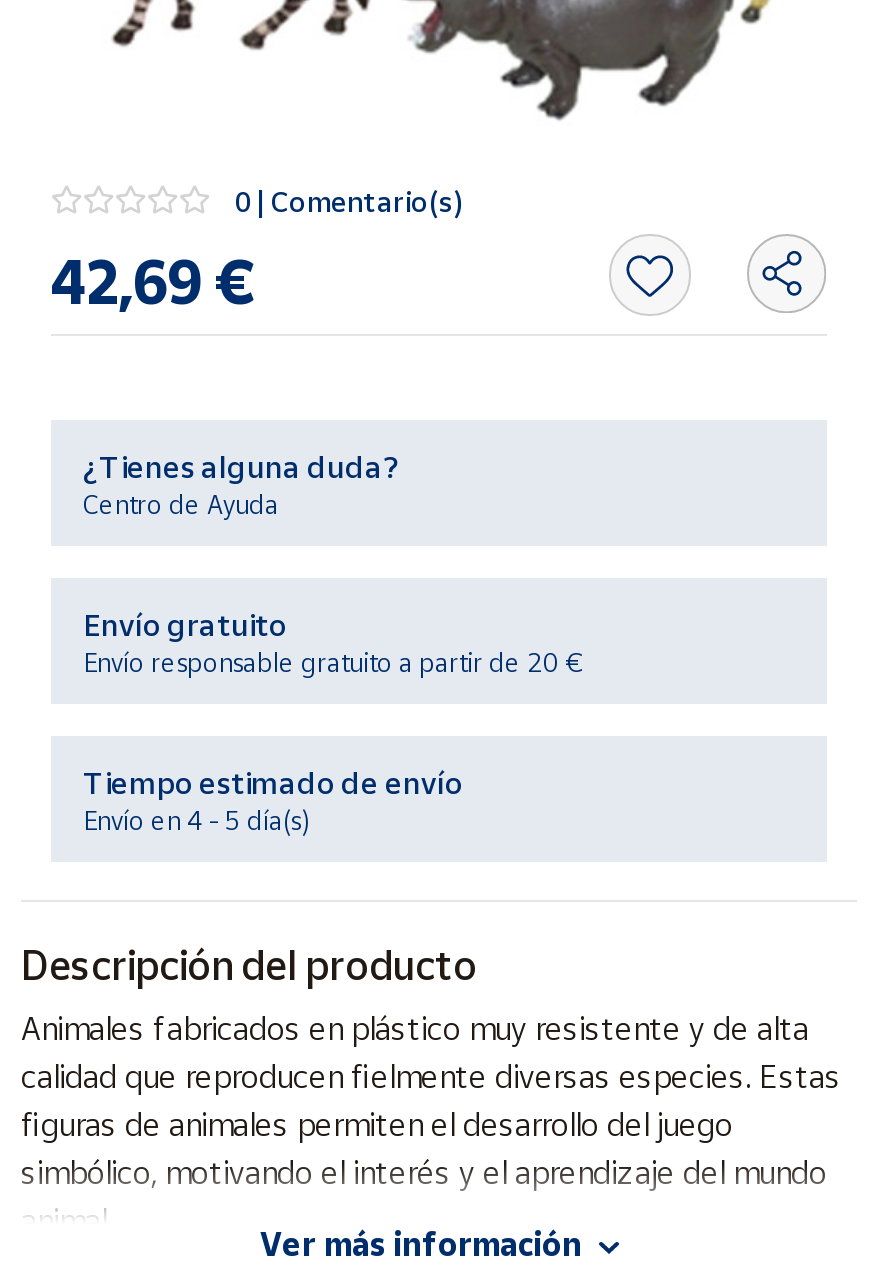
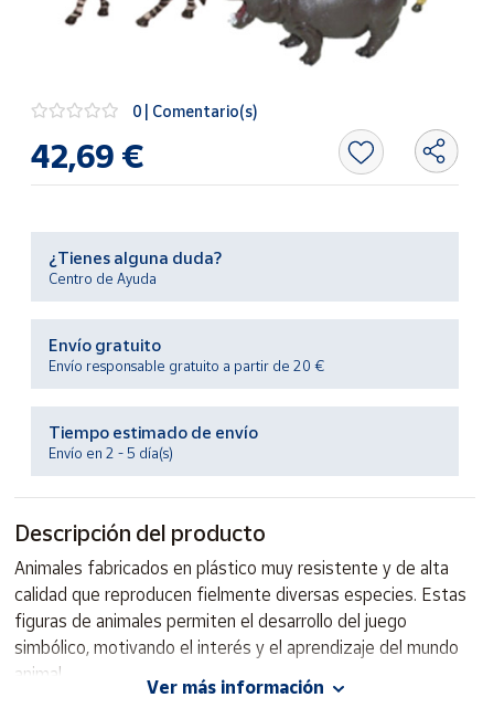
[83,805,309,837] Envío en 4 - 5 día(s) -> [49,444,173,462] Envío en 2 - 5 día(s)

